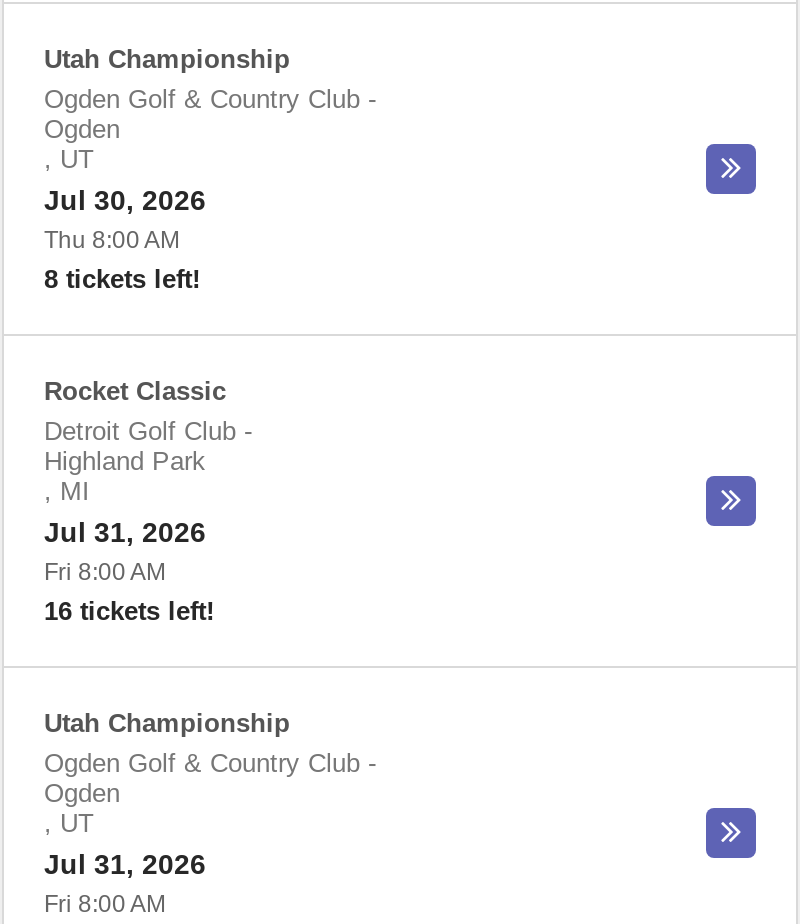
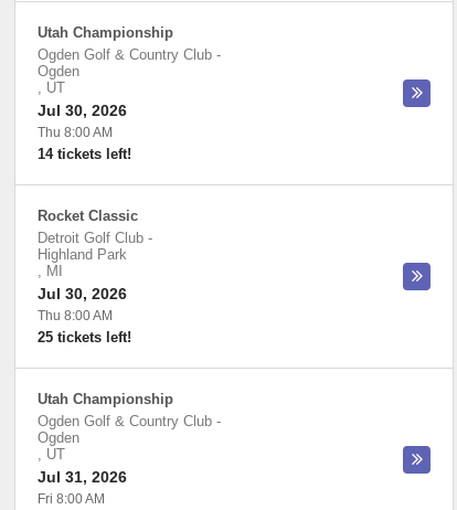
[44,264,200,294] 8 tickets left! -> [38,146,131,162] 14 tickets left!
[44,516,206,548] Jul 31, 2026 -> [38,285,127,302] Jul 30, 2026
[44,558,166,586] Fri 8:00 AM -> [38,308,113,323] Thu 8:00 AM
[44,596,214,626] 16 tickets left! -> [38,329,131,346] 25 tickets left!

